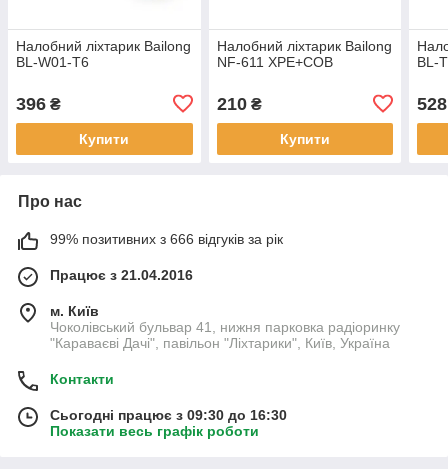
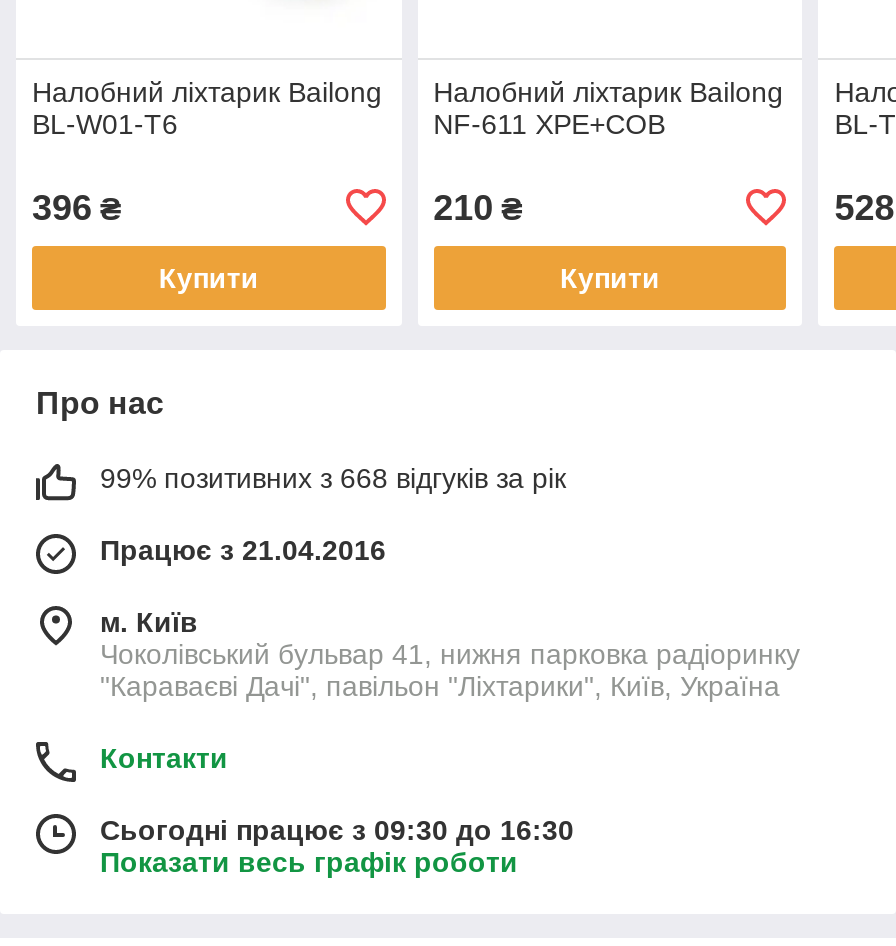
[50,231,283,247] 99% позитивних з 666 відгуків за рік -> [100,462,566,494] 99% позитивних з 668 відгуків за рік

